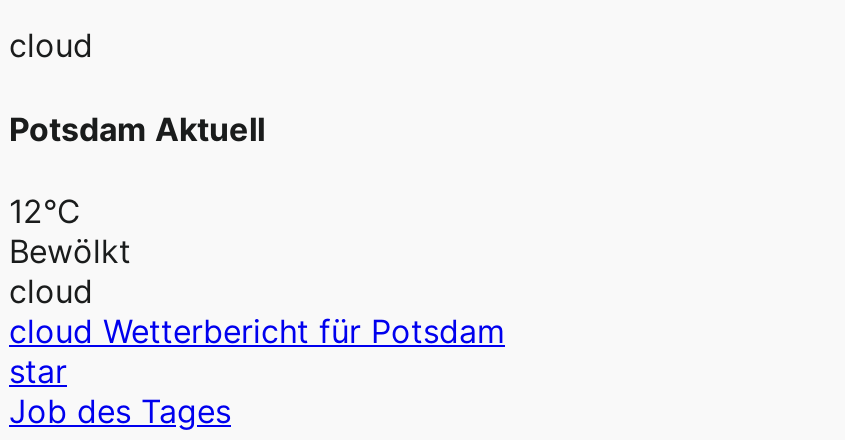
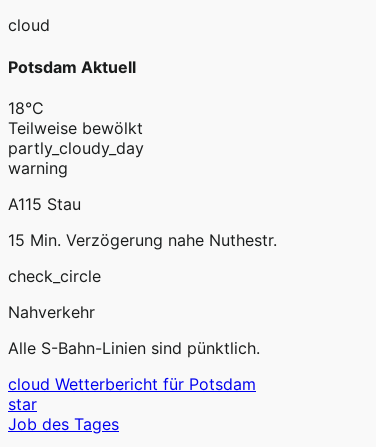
[9,191,131,311] 12°C | Bewölkt | cloud -> [8,98,277,358] 18°C | Teilweise bewölkt | partly_cloudy_day | warning | A115 Stau | 15 Min. Verzögerung nahe Nuthestr. | check_circle | Nahverkehr | Alle S-Bahn-Linien sind pünktlich.

